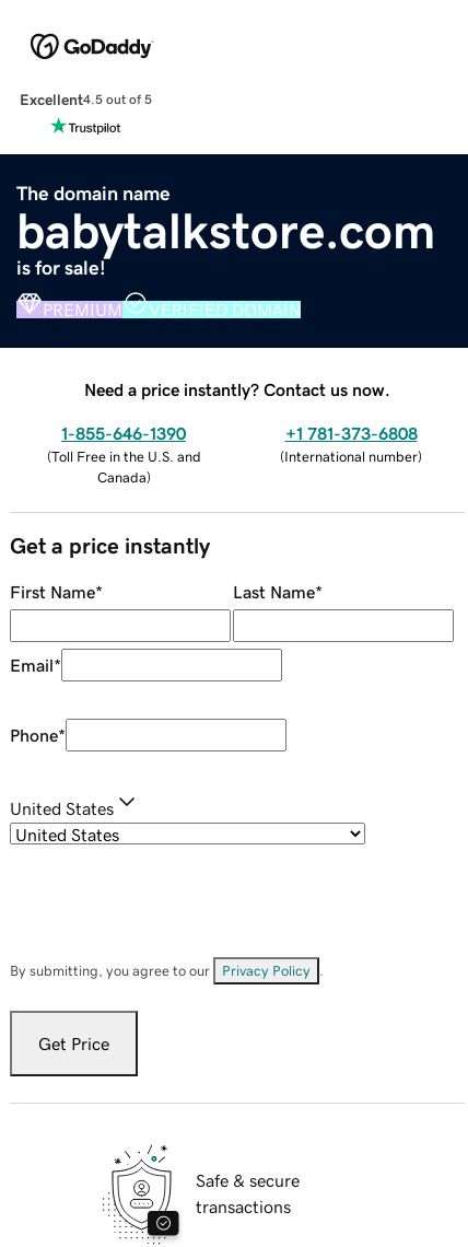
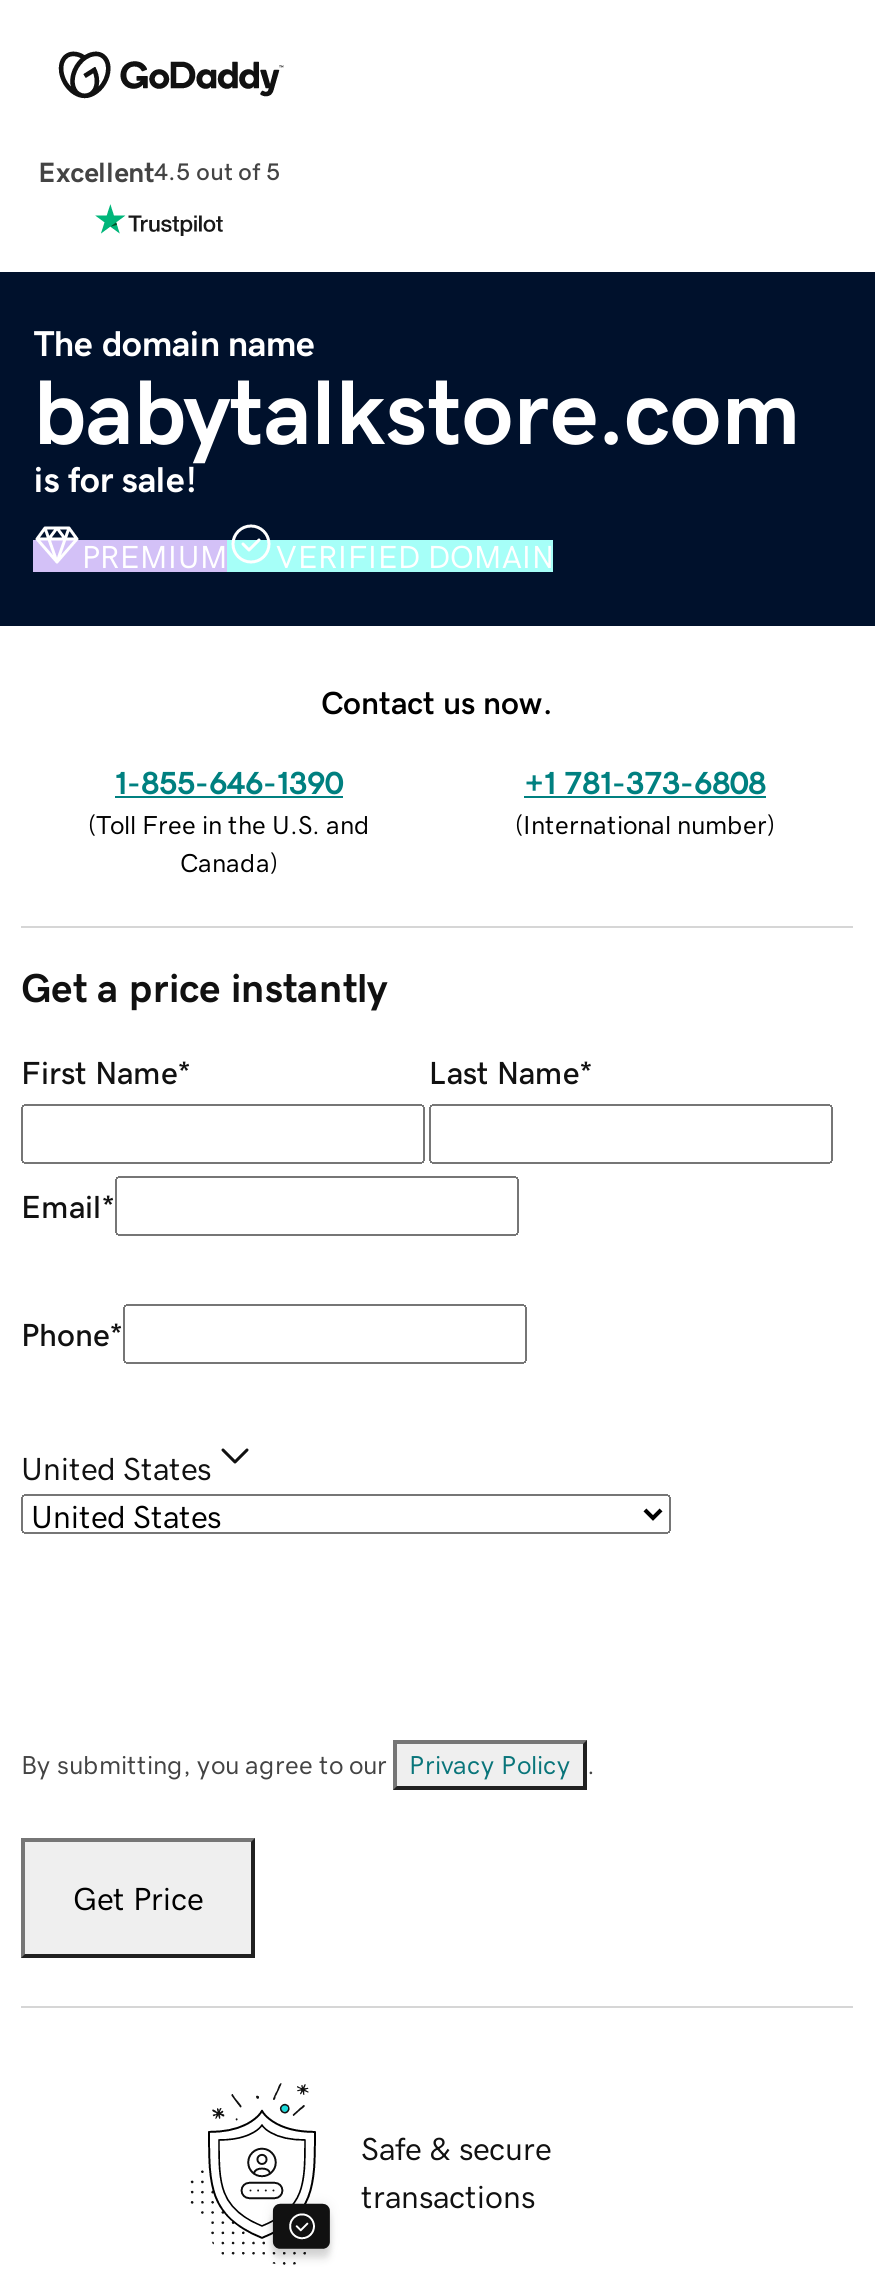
[84,380,390,398] Need a price instantly? Contact us now. -> [321,685,553,717] Contact us now.

